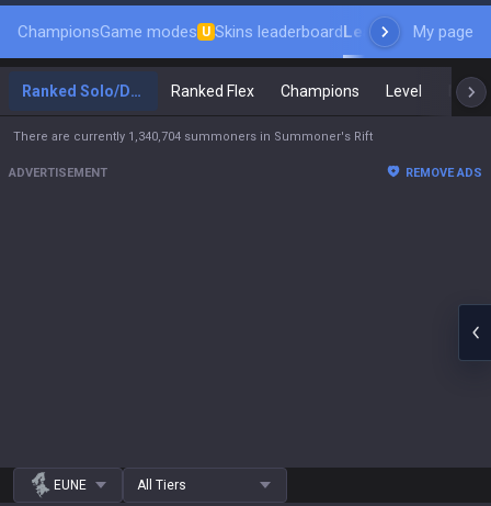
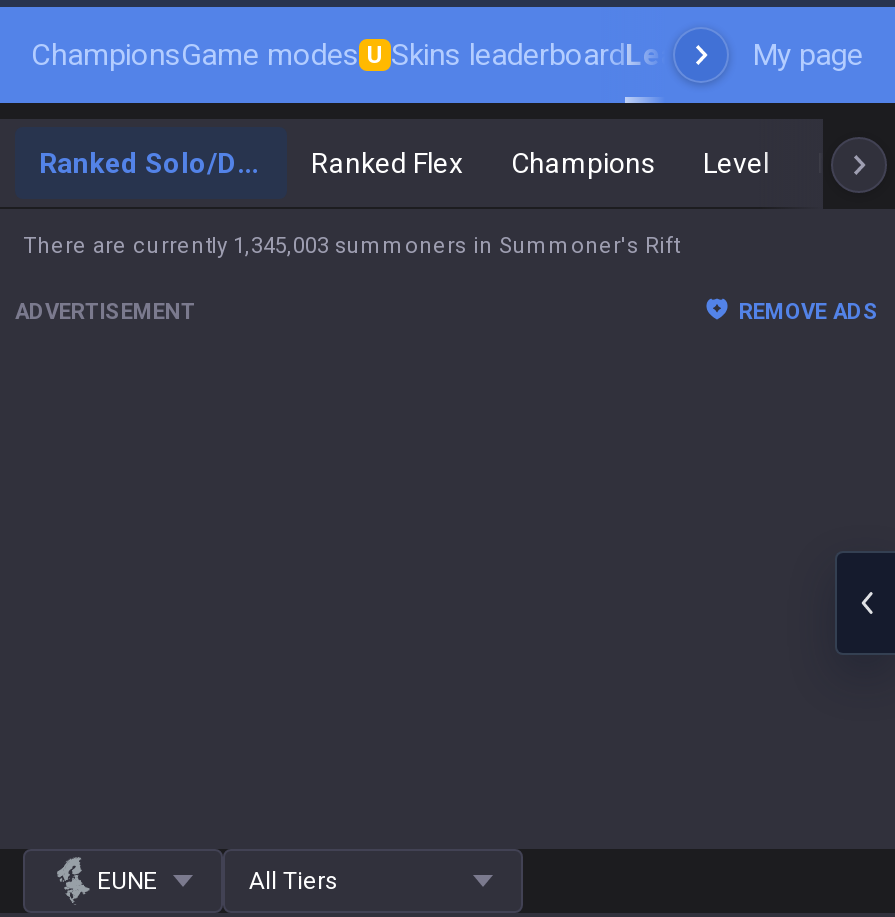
[13,130,373,144] There are currently 1,340,704 summoners in Summoner's Rift -> [23,233,679,259] There are currently 1,345,003 summoners in Summoner's Rift

